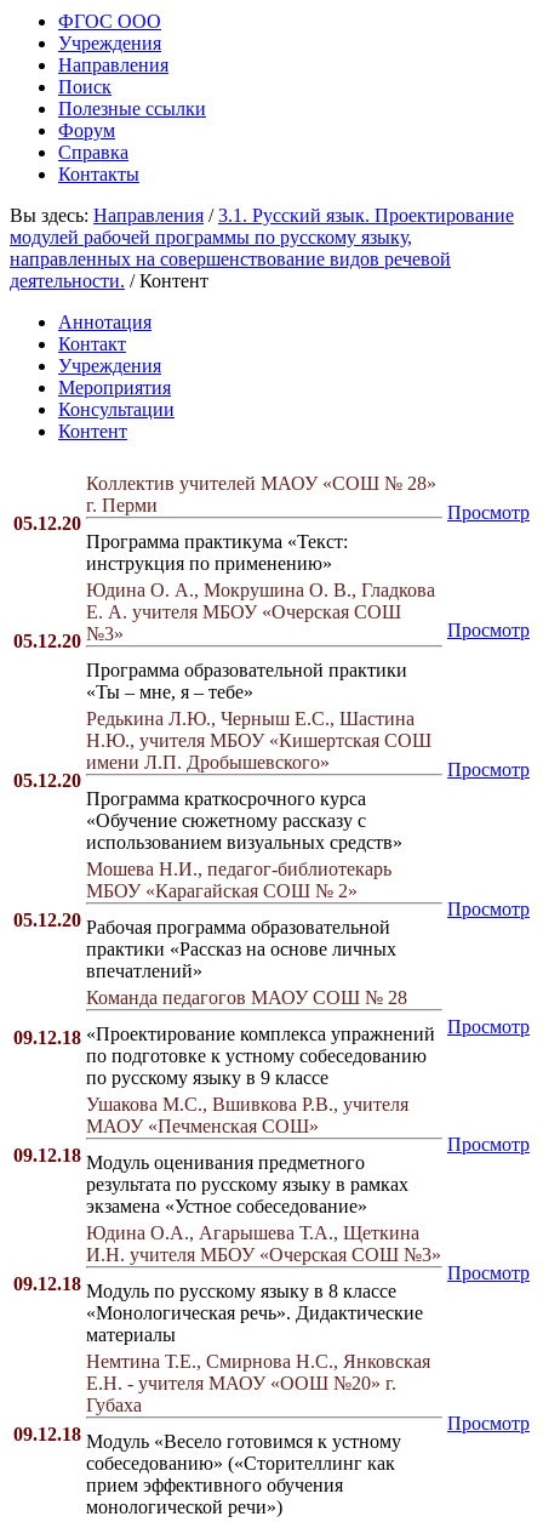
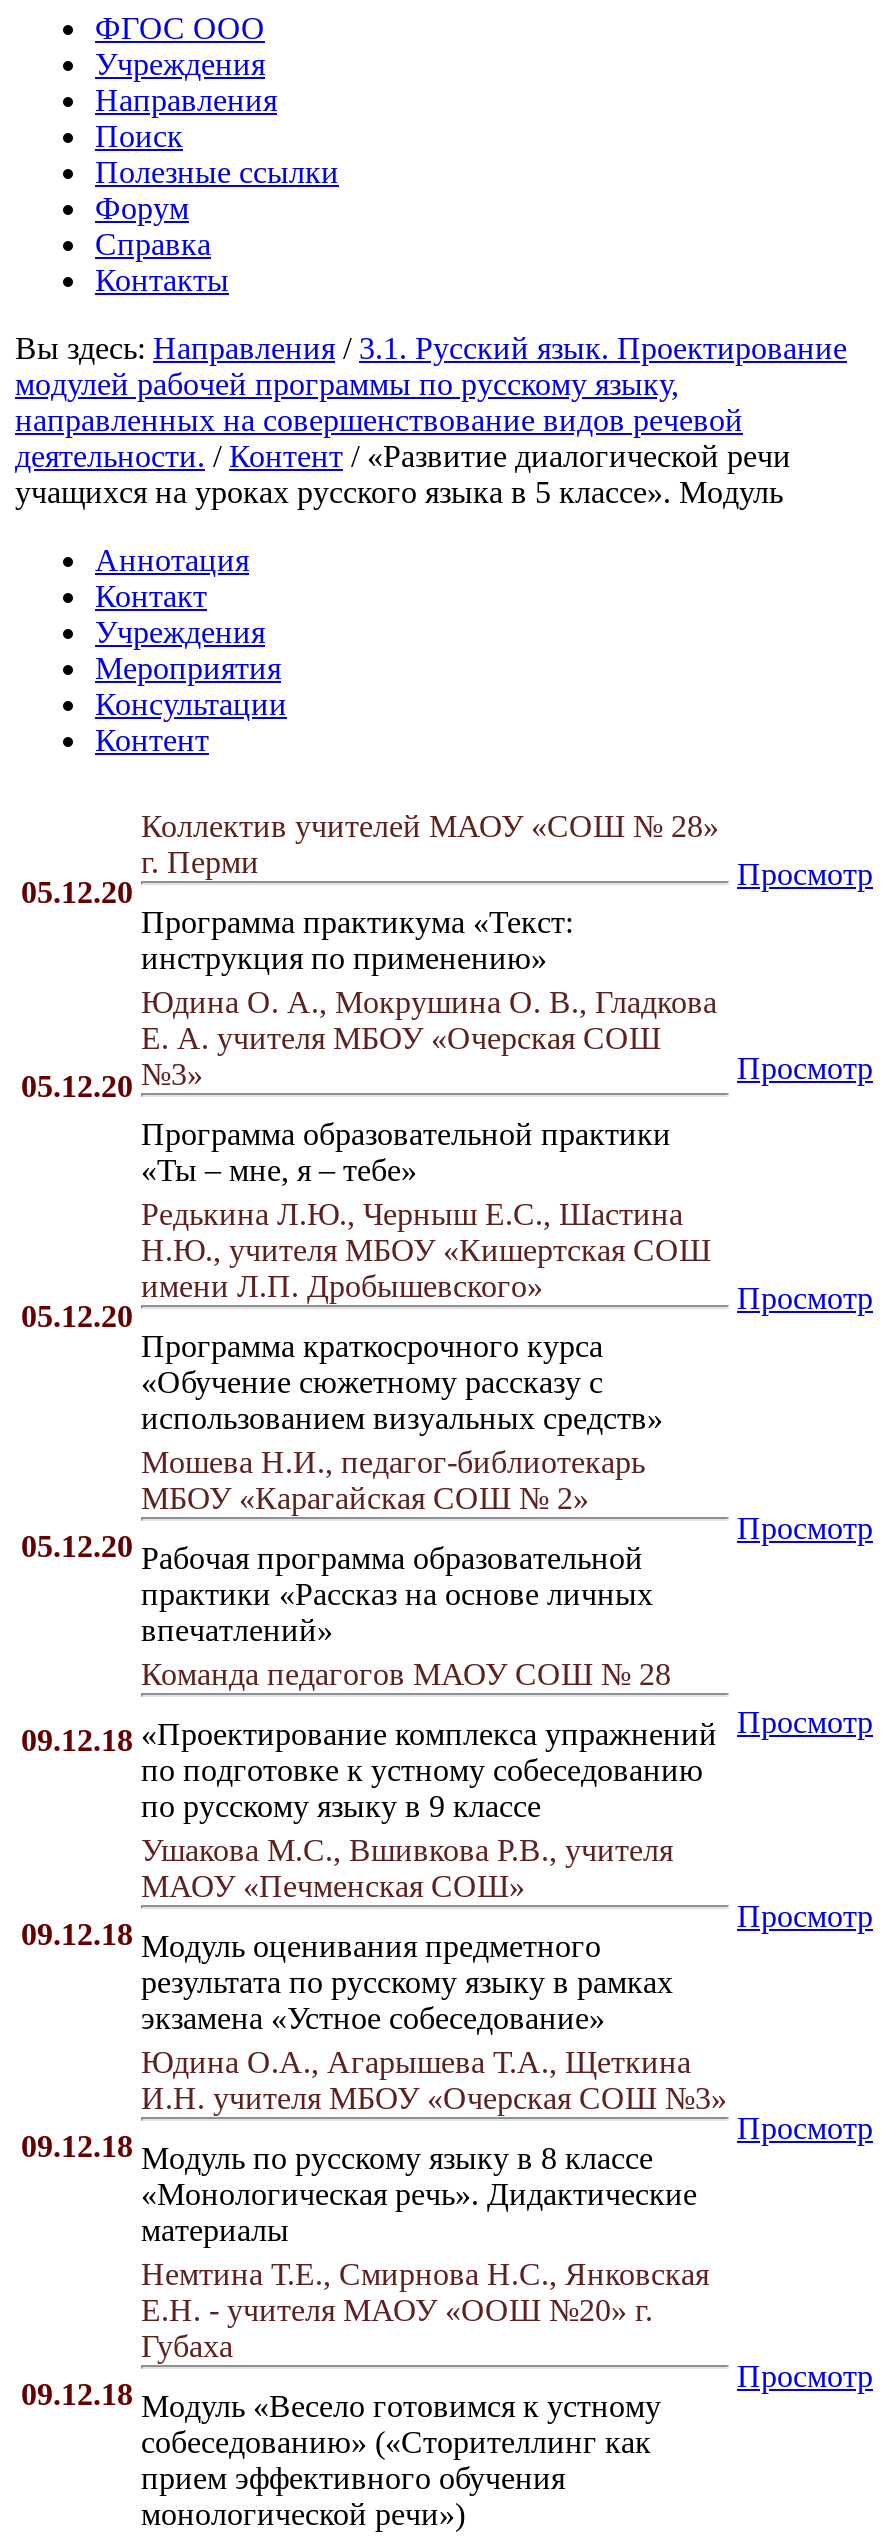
[10,270,208,291] деятельности. / Контент -> [15,439,791,509] деятельности. / Контент / «Развитие диалогической речи | учащихся на уроках русского языка в 5 классе». Модуль

